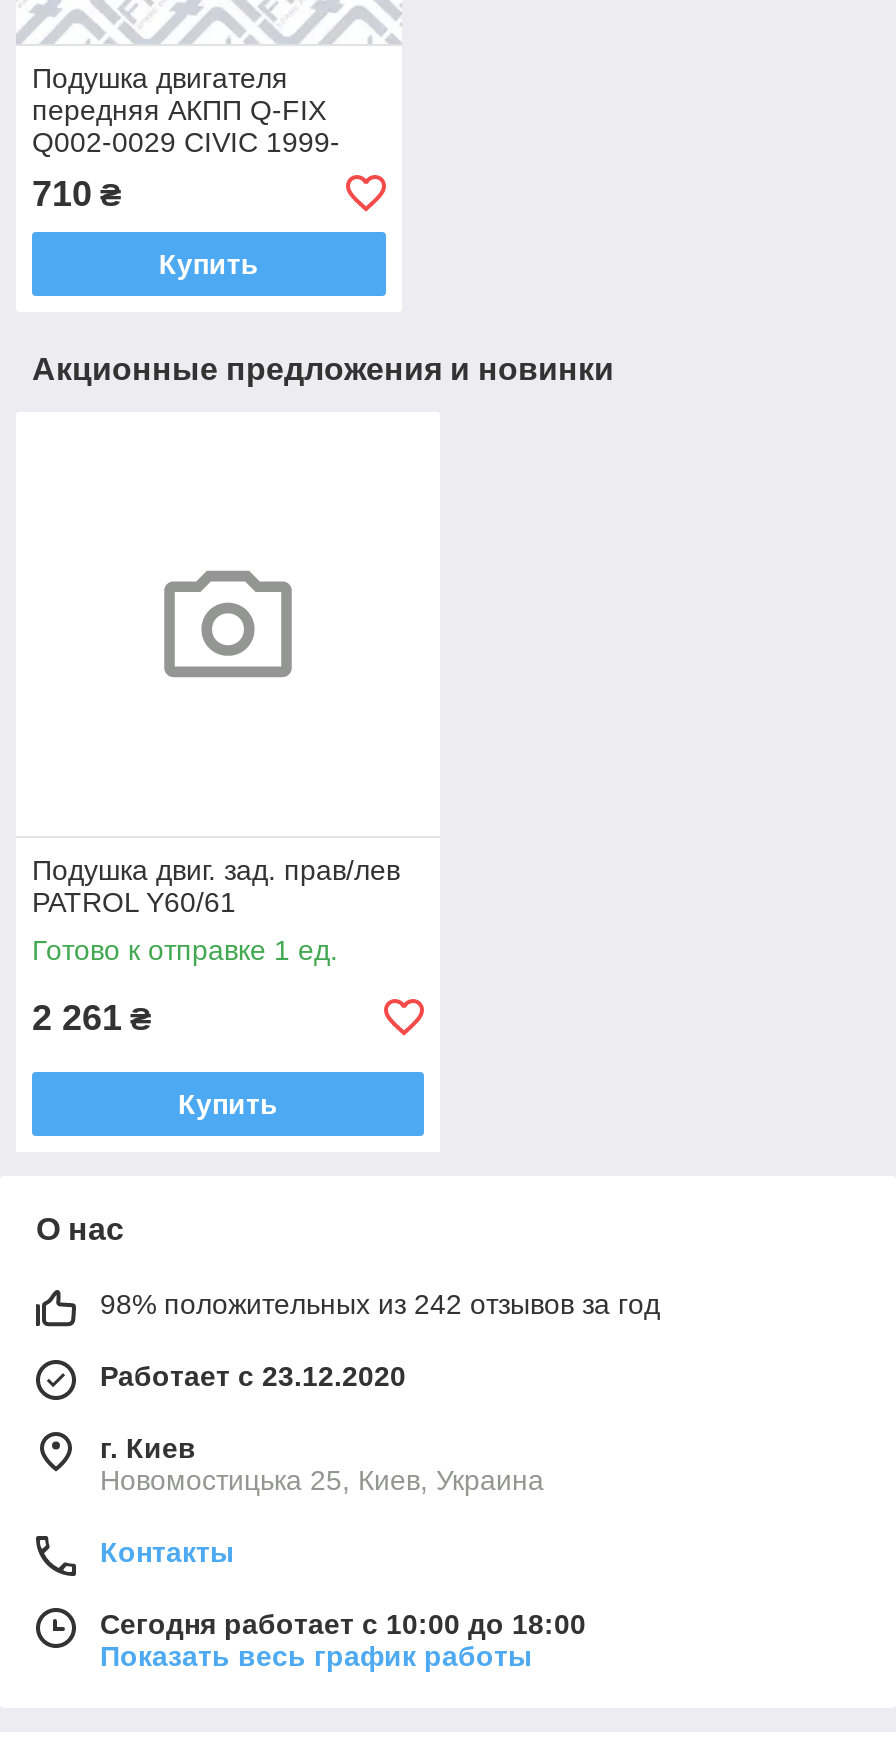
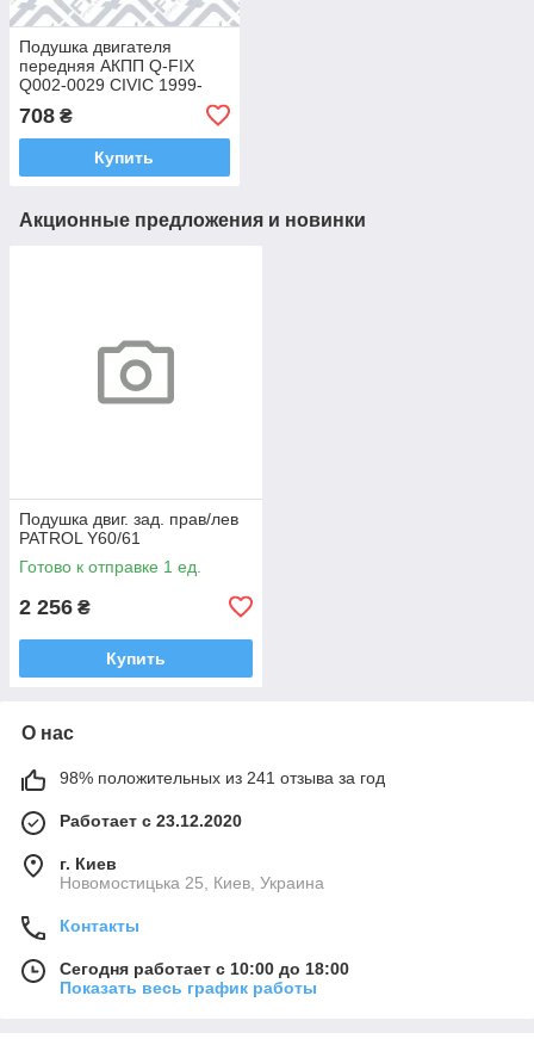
[32,174,122,214] 710 ₴ -> [19,104,73,127] 708 ₴
[32,998,152,1038] 2 261 ₴ -> [19,595,91,619] 2 256 ₴
[100,1288,660,1320] 98% положительных из 242 отзывов за год -> [60,768,385,787] 98% положительных из 241 отзыва за год

